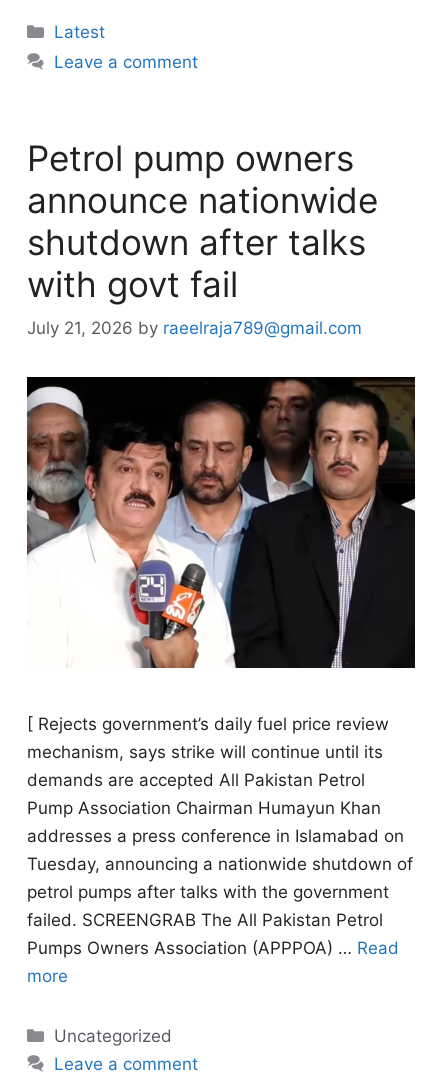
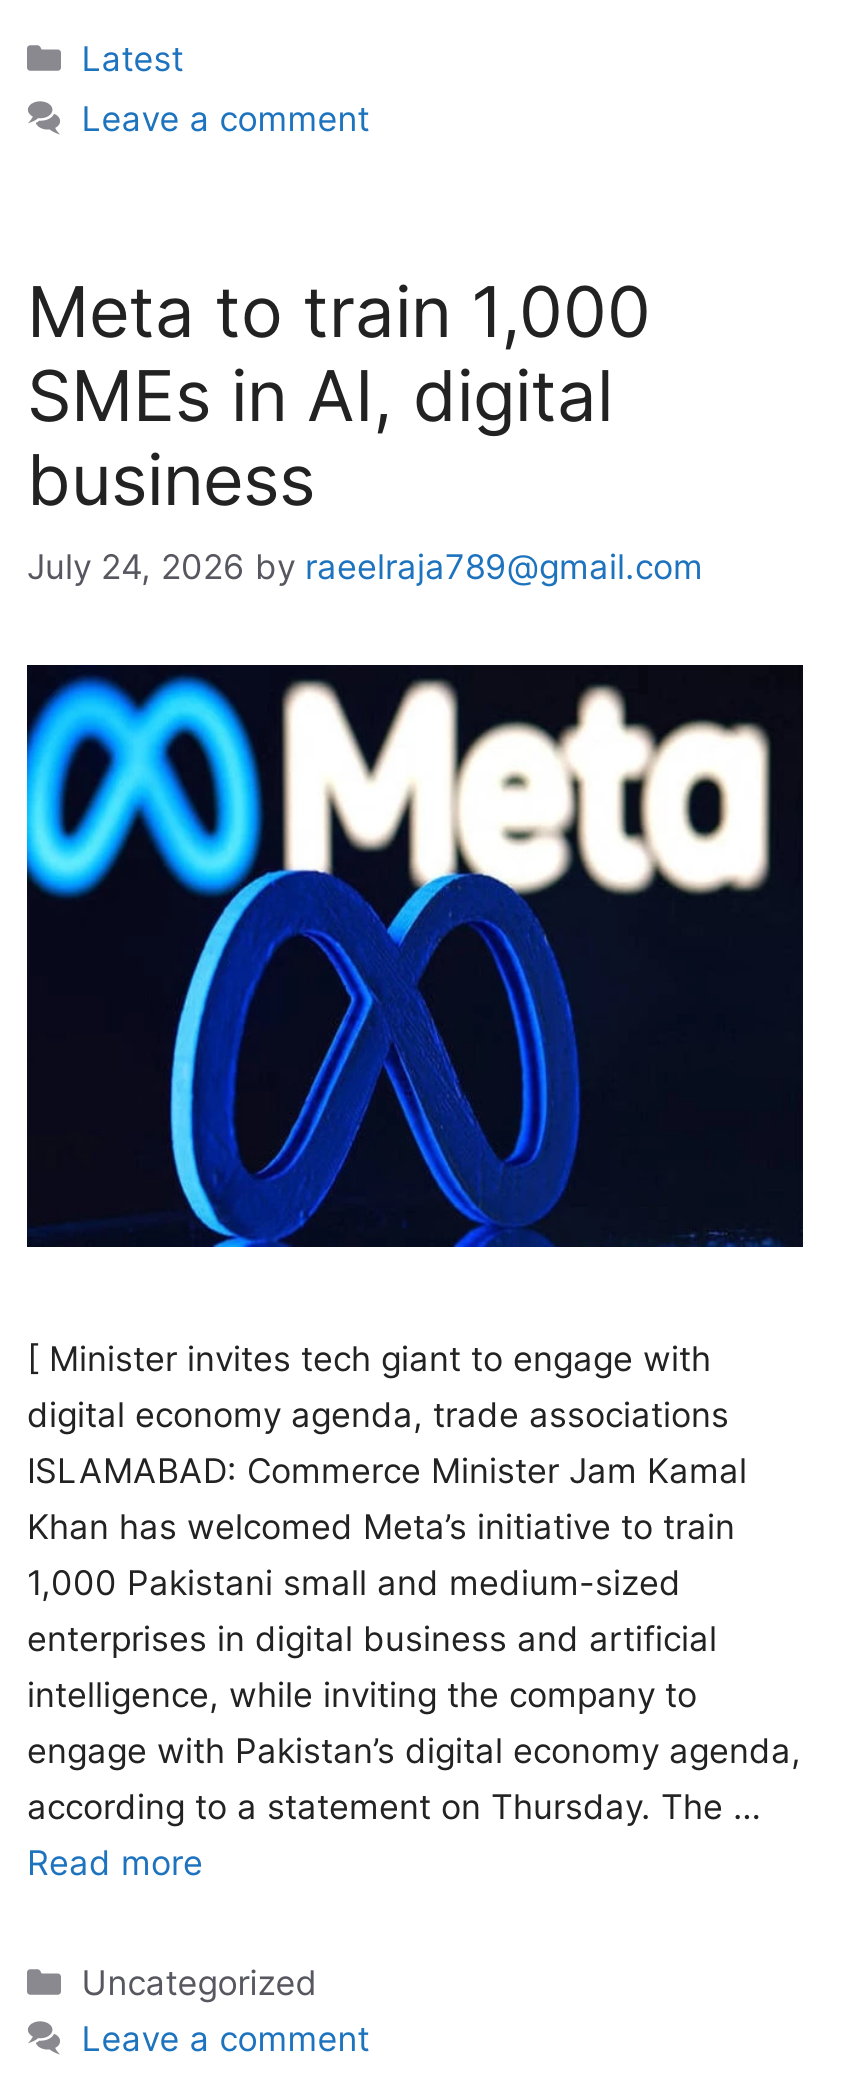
[27,137,378,338] Petrol pump owners | announce nationwide | shutdown after talks | with govt fail | July 21, 2026 by raeelraja789@gmail.com -> [27,269,703,587] Meta to train 1,000 | SMEs in AI, digital | business | July 24, 2026 by raeelraja789@gmail.com
[26,379,415,668] [image] -> [25,677,803,1249] [image]
[27,714,413,986] [ Rejects government’s daily fuel price review | mechanism, says strike will continue until its | demands are accepted All Pakistan Petrol | Pump Association Chairman Humayun Khan | addresses a press conference in Islamabad on | Tuesday, announcing a nationwide shutdown of | petrol pumps after talks with the government | failed. SCREENGRAB The All Pakistan Petrol | Pumps Owners Association (APPPOA) … Read | more -> [27,1339,801,1883] [ Minister invites tech giant to engage with | digital economy agenda, trade associations | ISLAMABAD: Commerce Minister Jam Kamal | Khan has welcomed Meta’s initiative to train | 1,000 Pakistani small and medium-sized | enterprises in digital business and artificial | intelligence, while inviting the company to | engage with Pakistan’s digital economy agenda, | according to a statement on Thursday. The … | Read more

